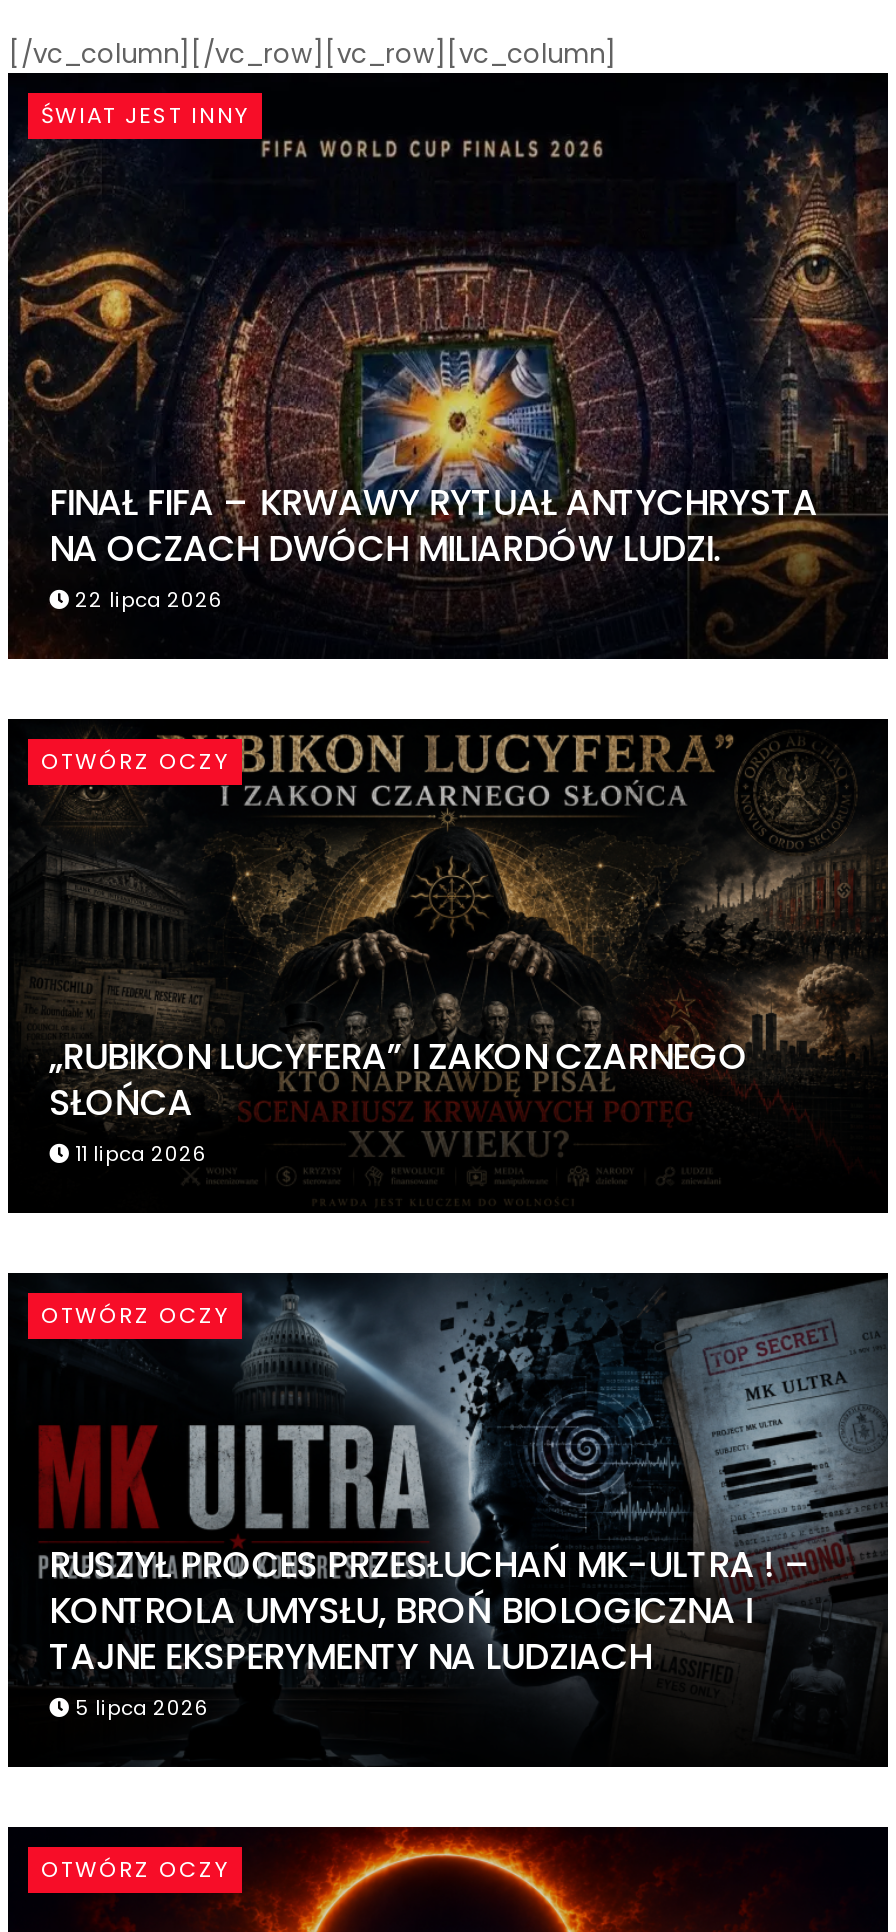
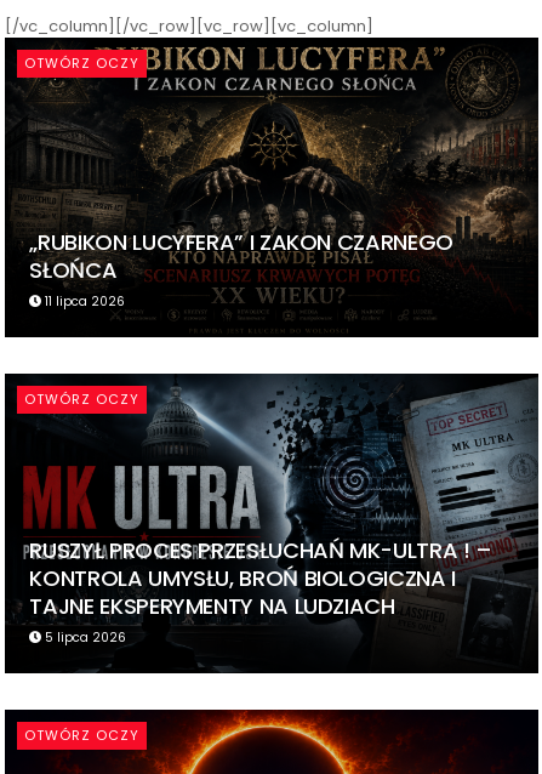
[8,89,888,471] [image] | ŚWIAT JEST INNY -> none
[49,476,818,614] FINAŁ FIFA – KRWAWY RYTUAŁ ANTYCHRYSTA | NA OCZACH DWÓCH MILIARDÓW LUDZI. | 22 lipca 2026 -> none

